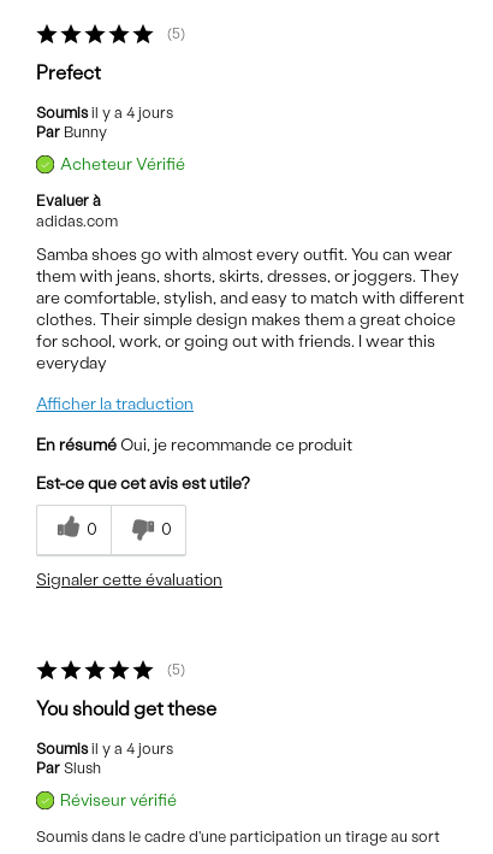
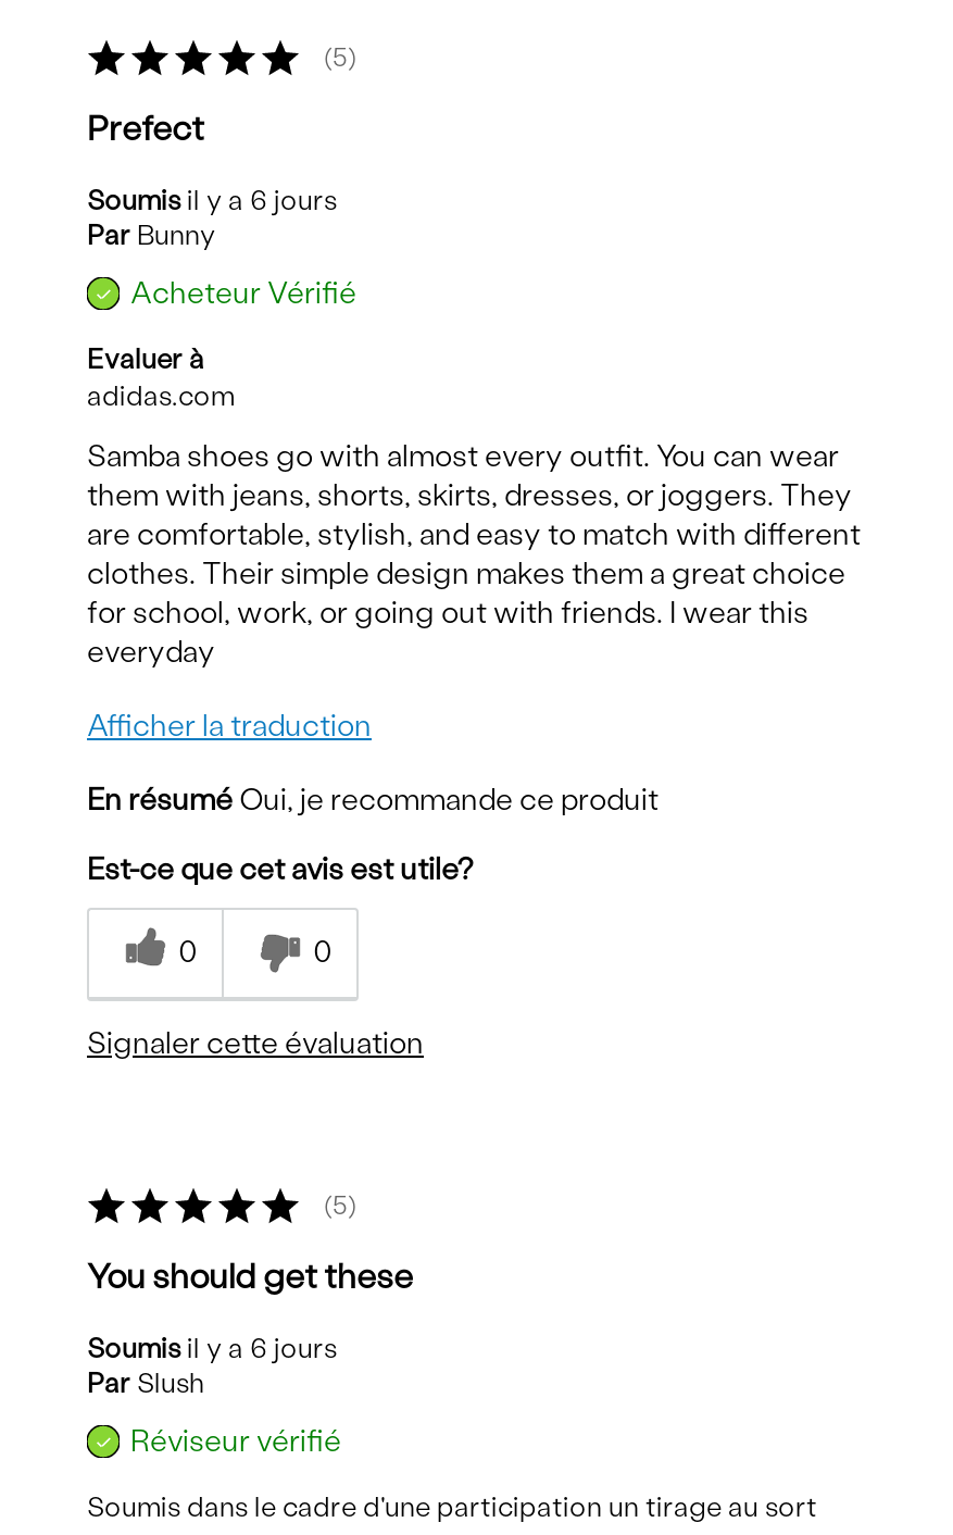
[36,104,173,122] Soumis il y a 4 jours -> [87,185,337,217] Soumis il y a 6 jours
[36,740,173,758] Soumis il y a 4 jours -> [87,1333,337,1365] Soumis il y a 6 jours

